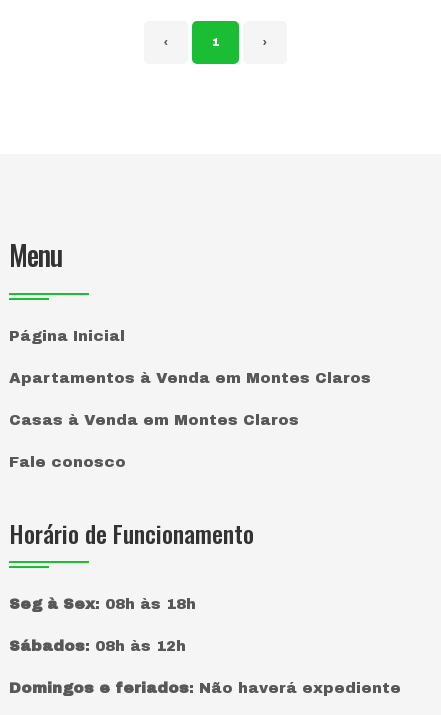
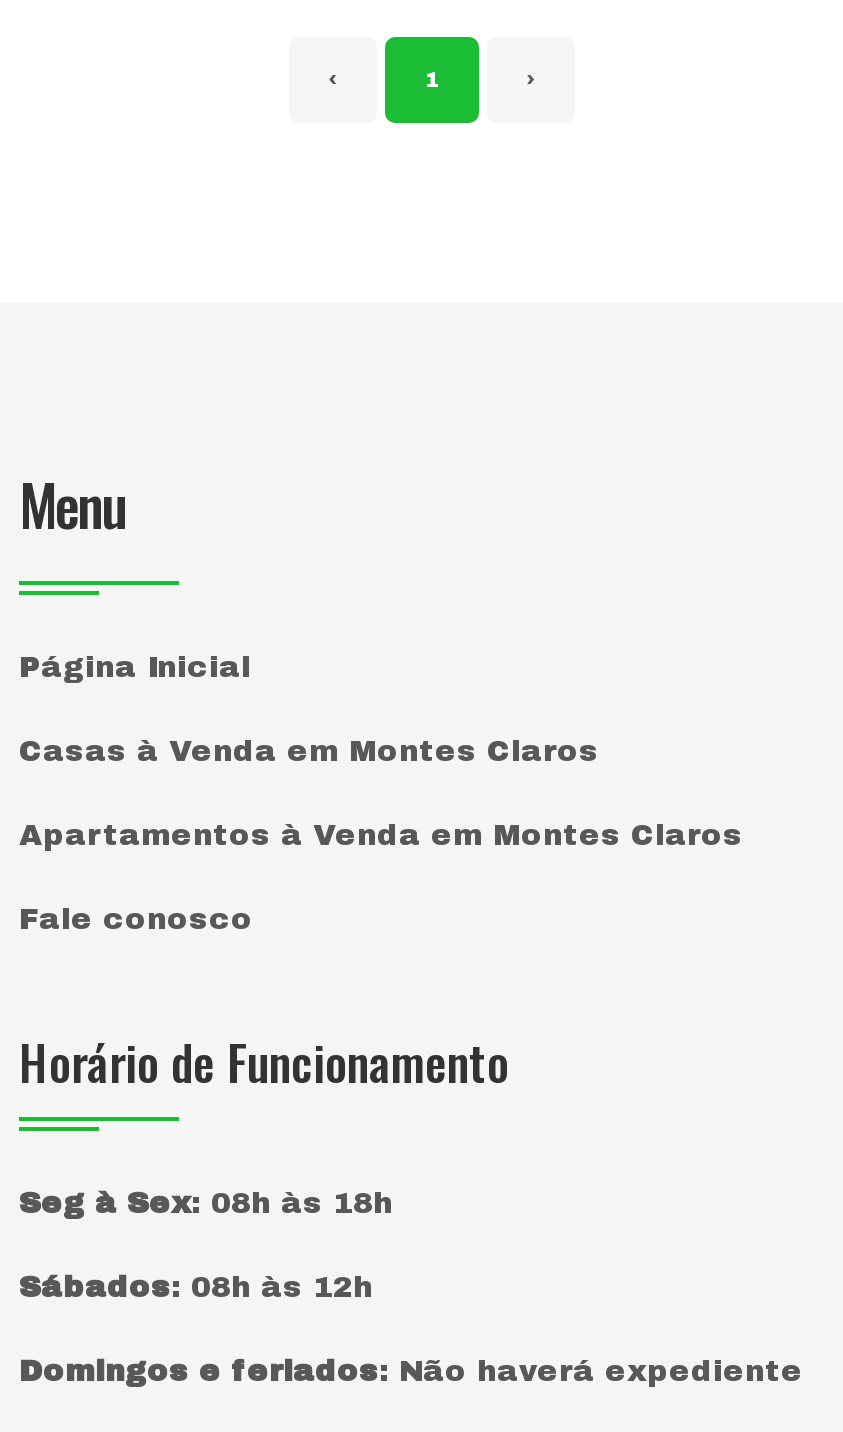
moved [9,370,371,386] -> [19,819,743,851]: Apartamentos à Venda em Montes Claros
moved [9,412,299,428] -> [19,735,599,767]: Casas à Venda em Montes Claros

